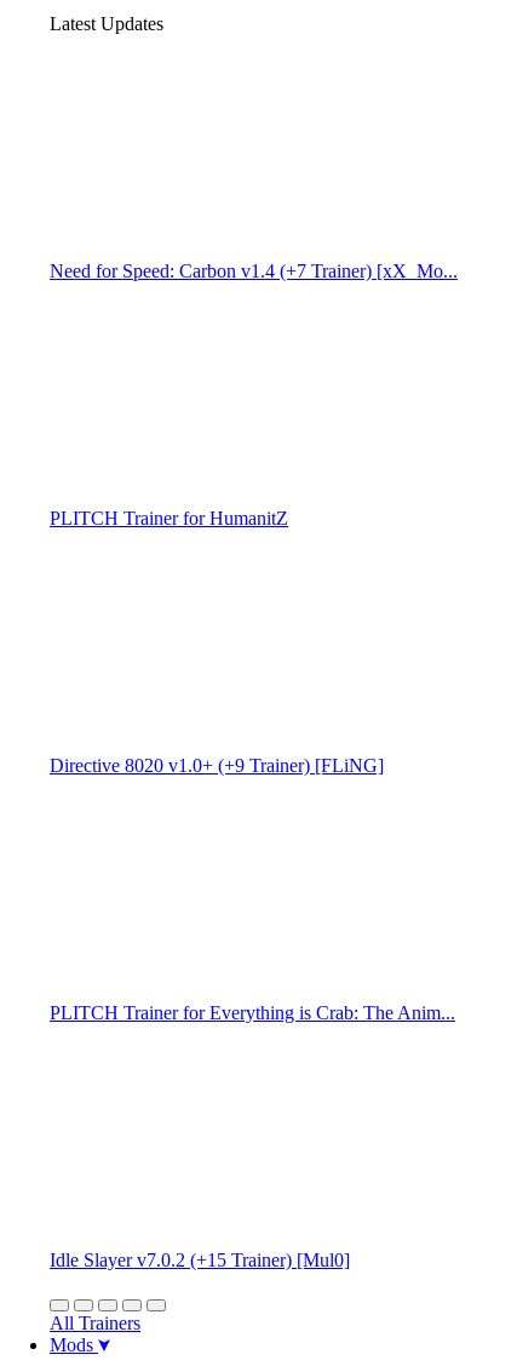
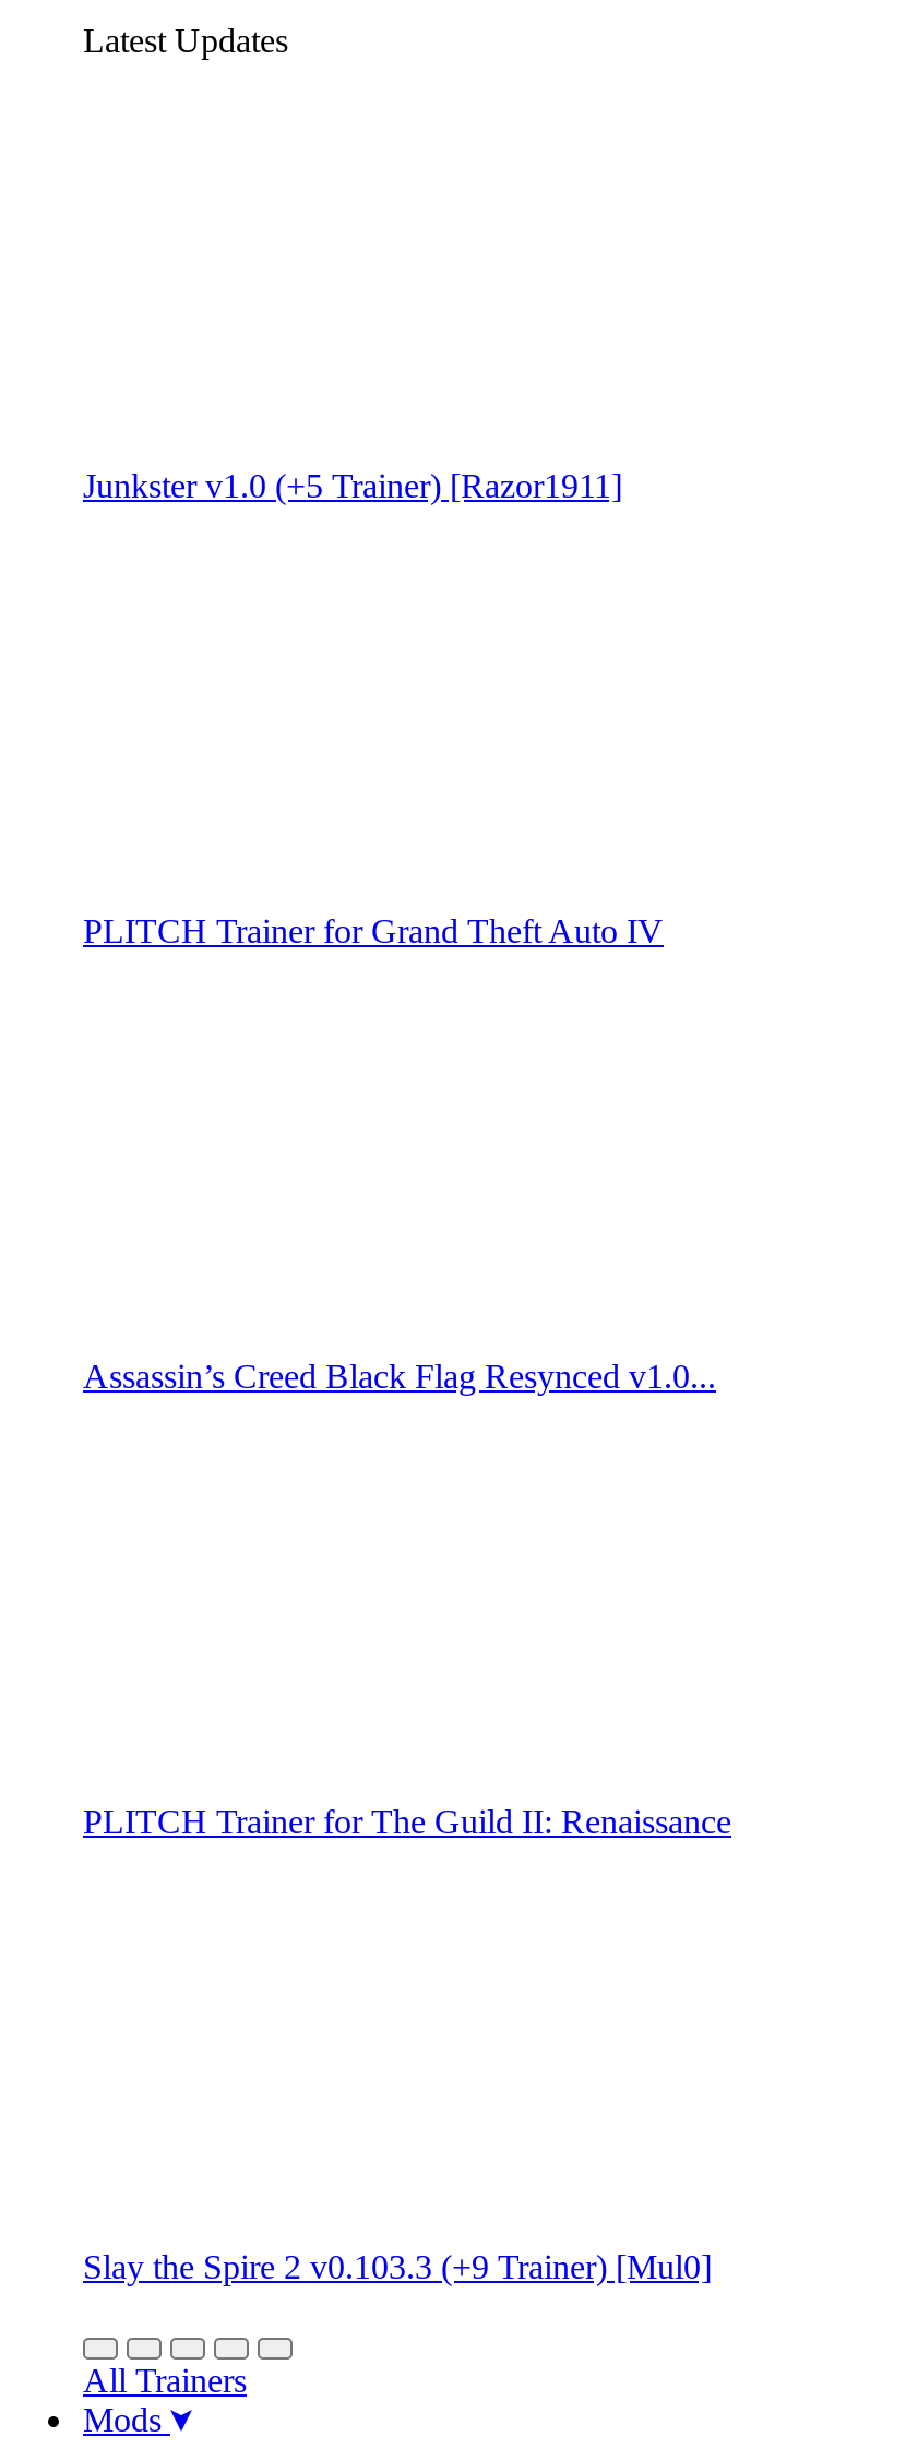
[50,261,458,281] Need for Speed: Carbon v1.4 (+7 Trainer) [xX_Mo... -> [83,467,622,504] Junkster v1.0 (+5 Trainer) [Razor1911]
[50,508,288,528] PLITCH Trainer for HumanitZ -> [83,912,664,949] PLITCH Trainer for Grand Theft Auto IV
[50,755,384,776] Directive 8020 v1.0+ (+9 Trainer) [FLiNG] -> [83,1358,716,1395] Assassin’s Creed Black Flag Resynced v1.0...
[50,1002,455,1023] PLITCH Trainer for Everything is Crab: The Anim... -> [83,1803,731,1840] PLITCH Trainer for The Guild II: Renaissance
[50,1250,350,1270] Idle Slayer v7.0.2 (+15 Trainer) [Mul0] -> [83,2248,712,2285] Slay the Spire 2 v0.103.3 (+9 Trainer) [Mul0]

